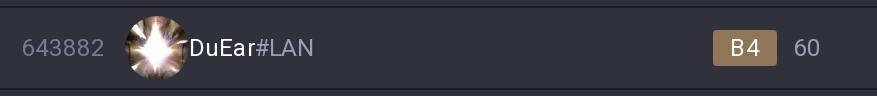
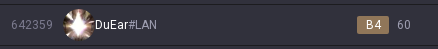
[21,34,105,62] 643882 -> [11,18,53,32] 642359

